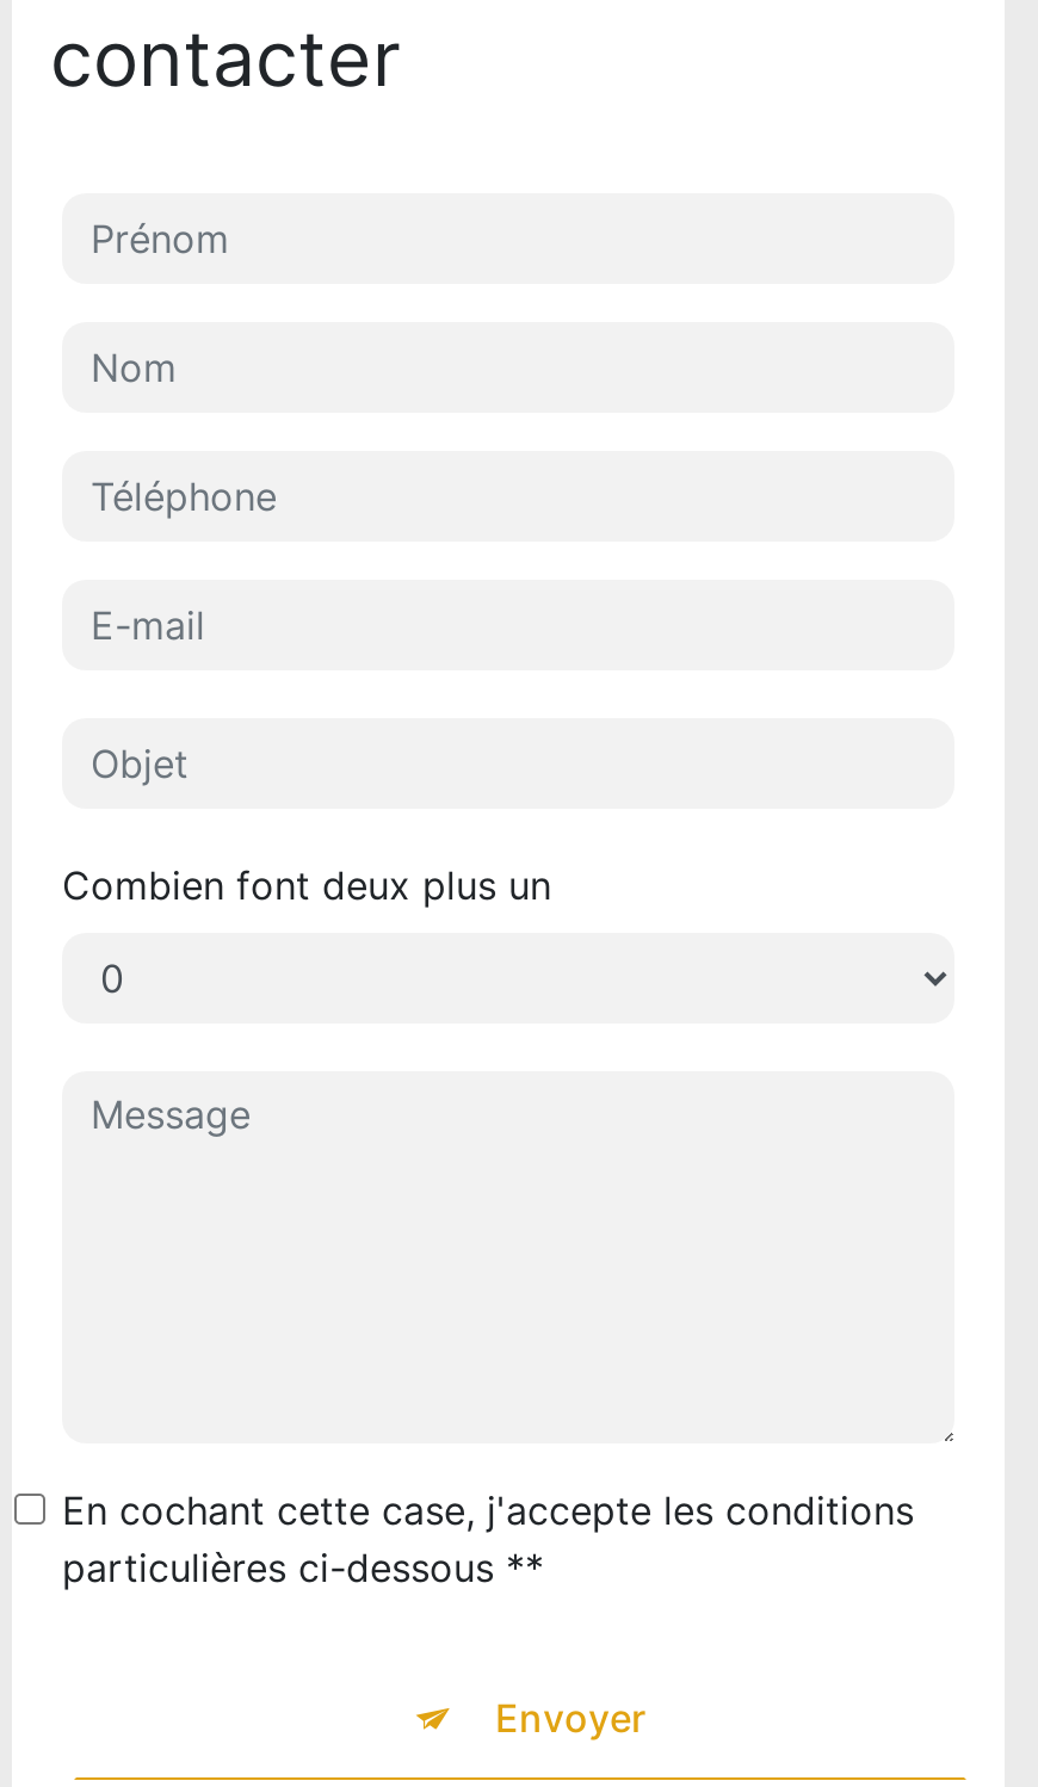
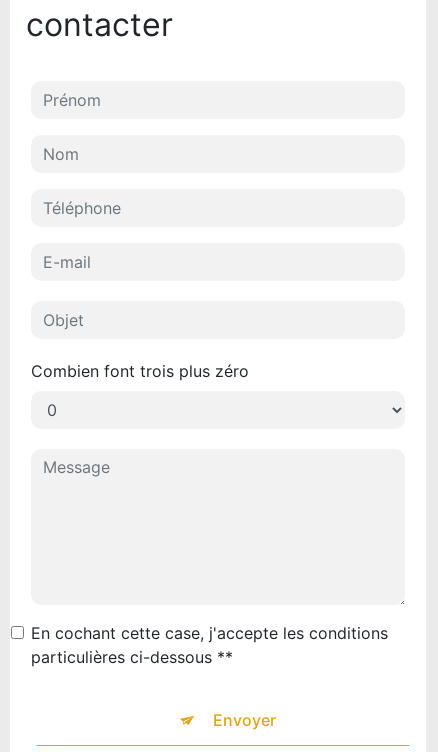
[62,861,551,909] Combien font deux plus un -> [31,361,249,381] Combien font trois plus zéro

